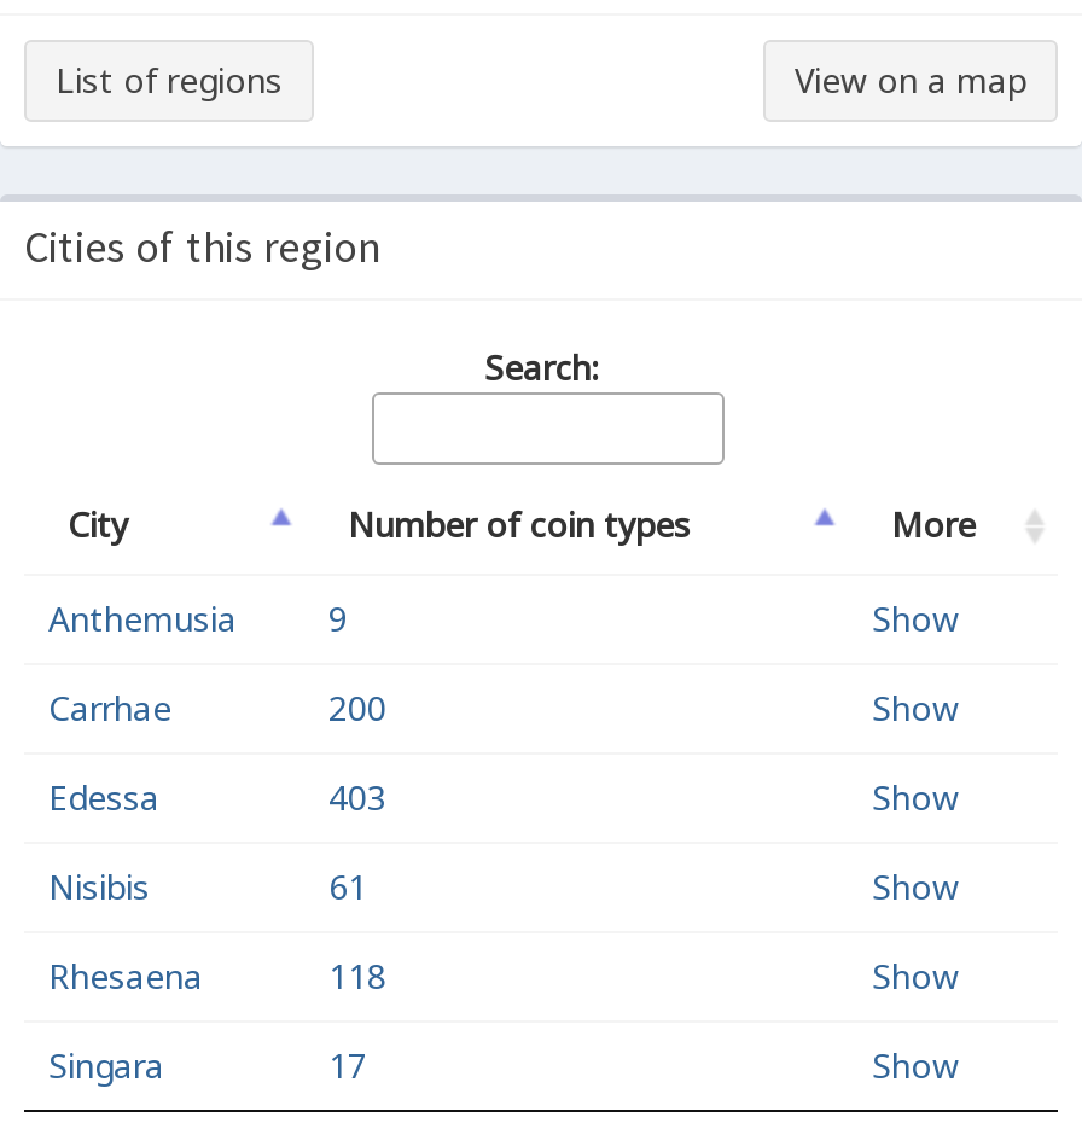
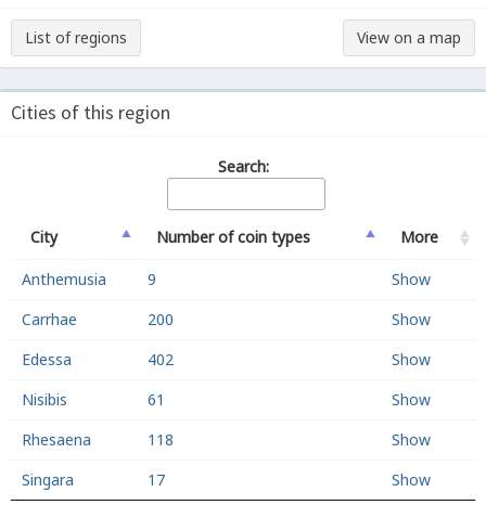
[328,774,386,820] 403 -> [148,349,174,370] 402

